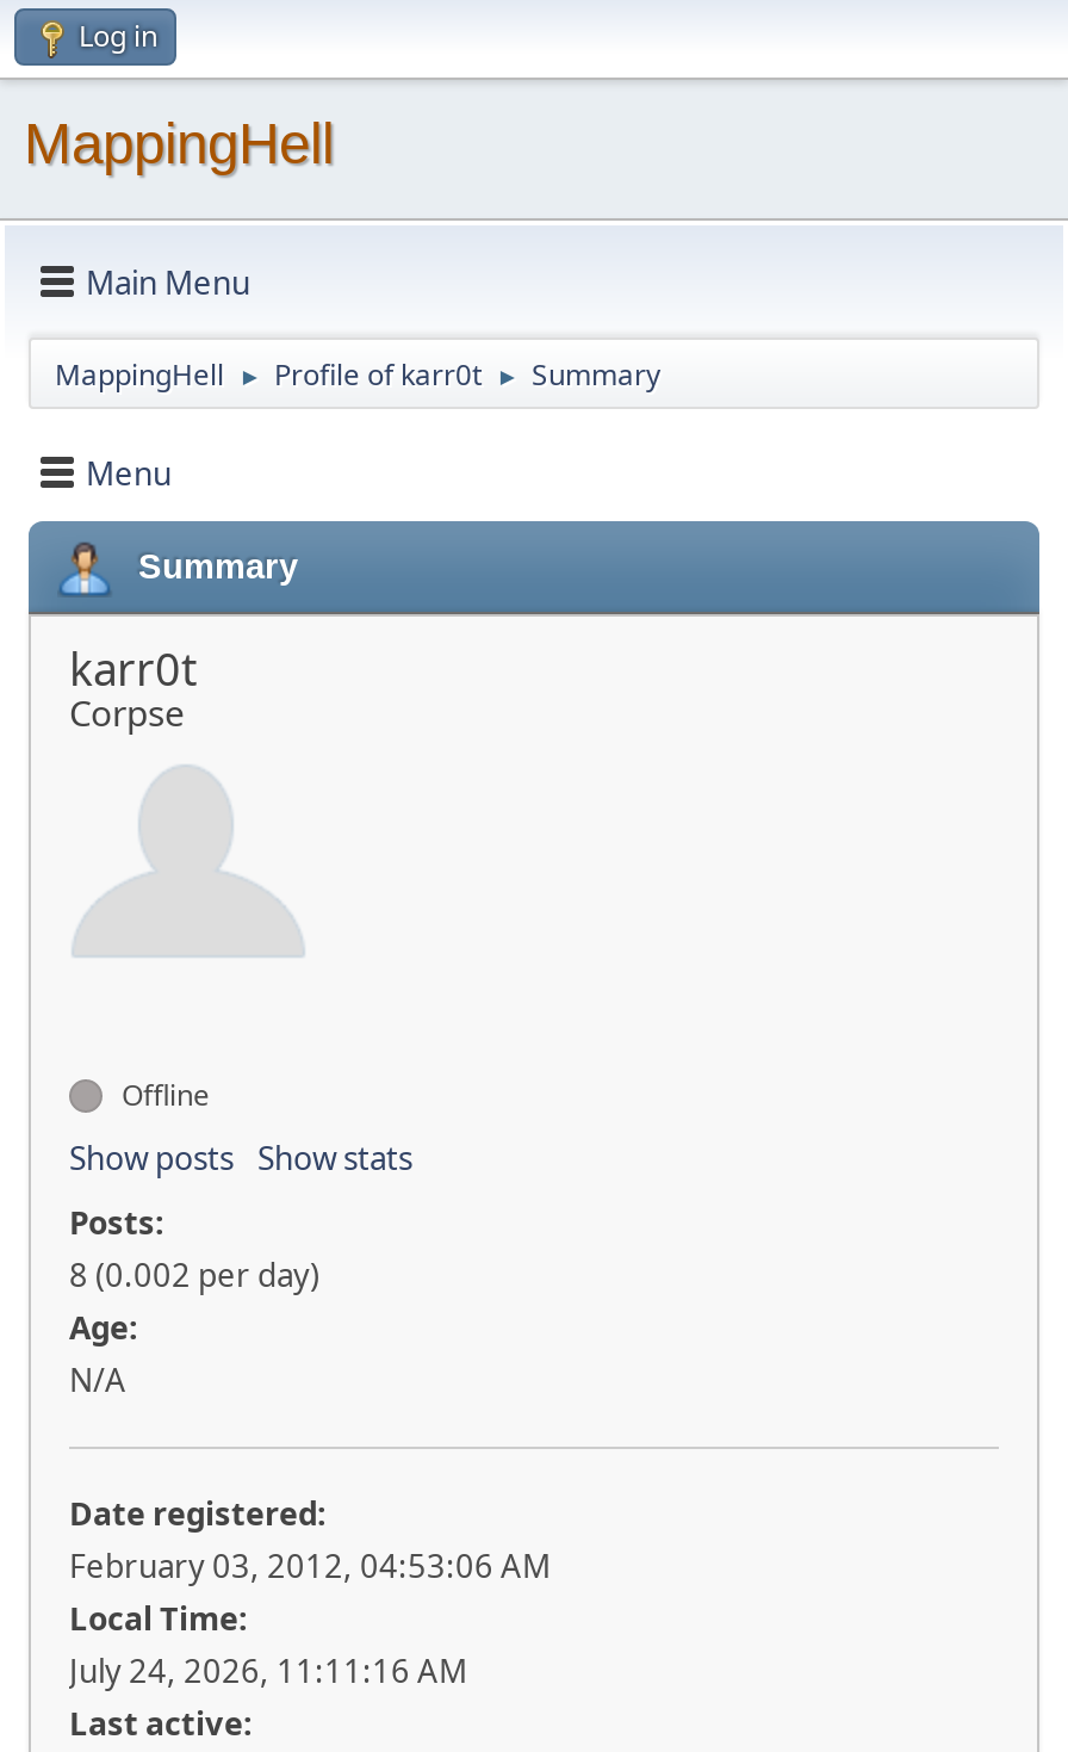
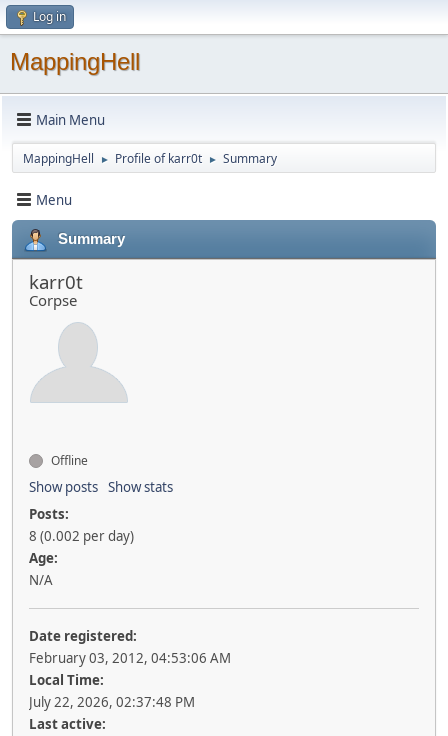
[69,1649,467,1692] July 24, 2026, 11:11:16 AM -> [29,693,195,711] July 22, 2026, 02:37:48 PM

